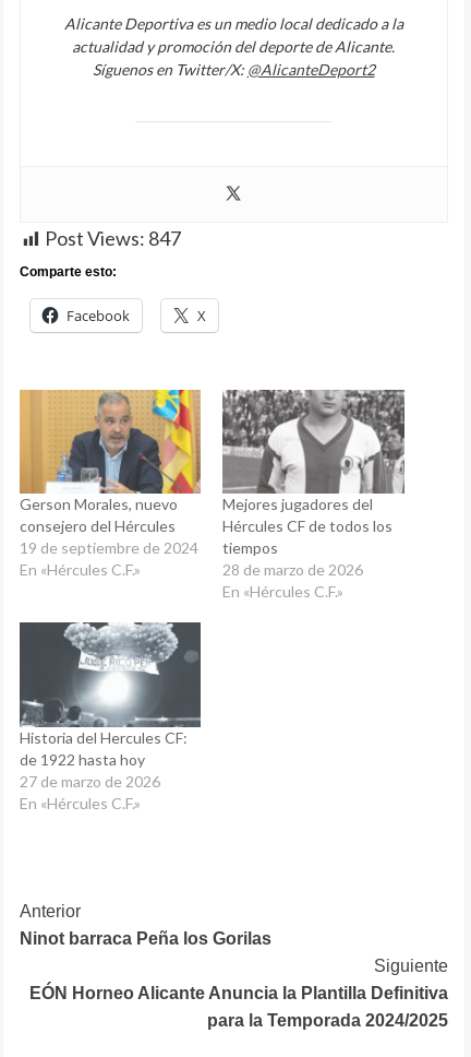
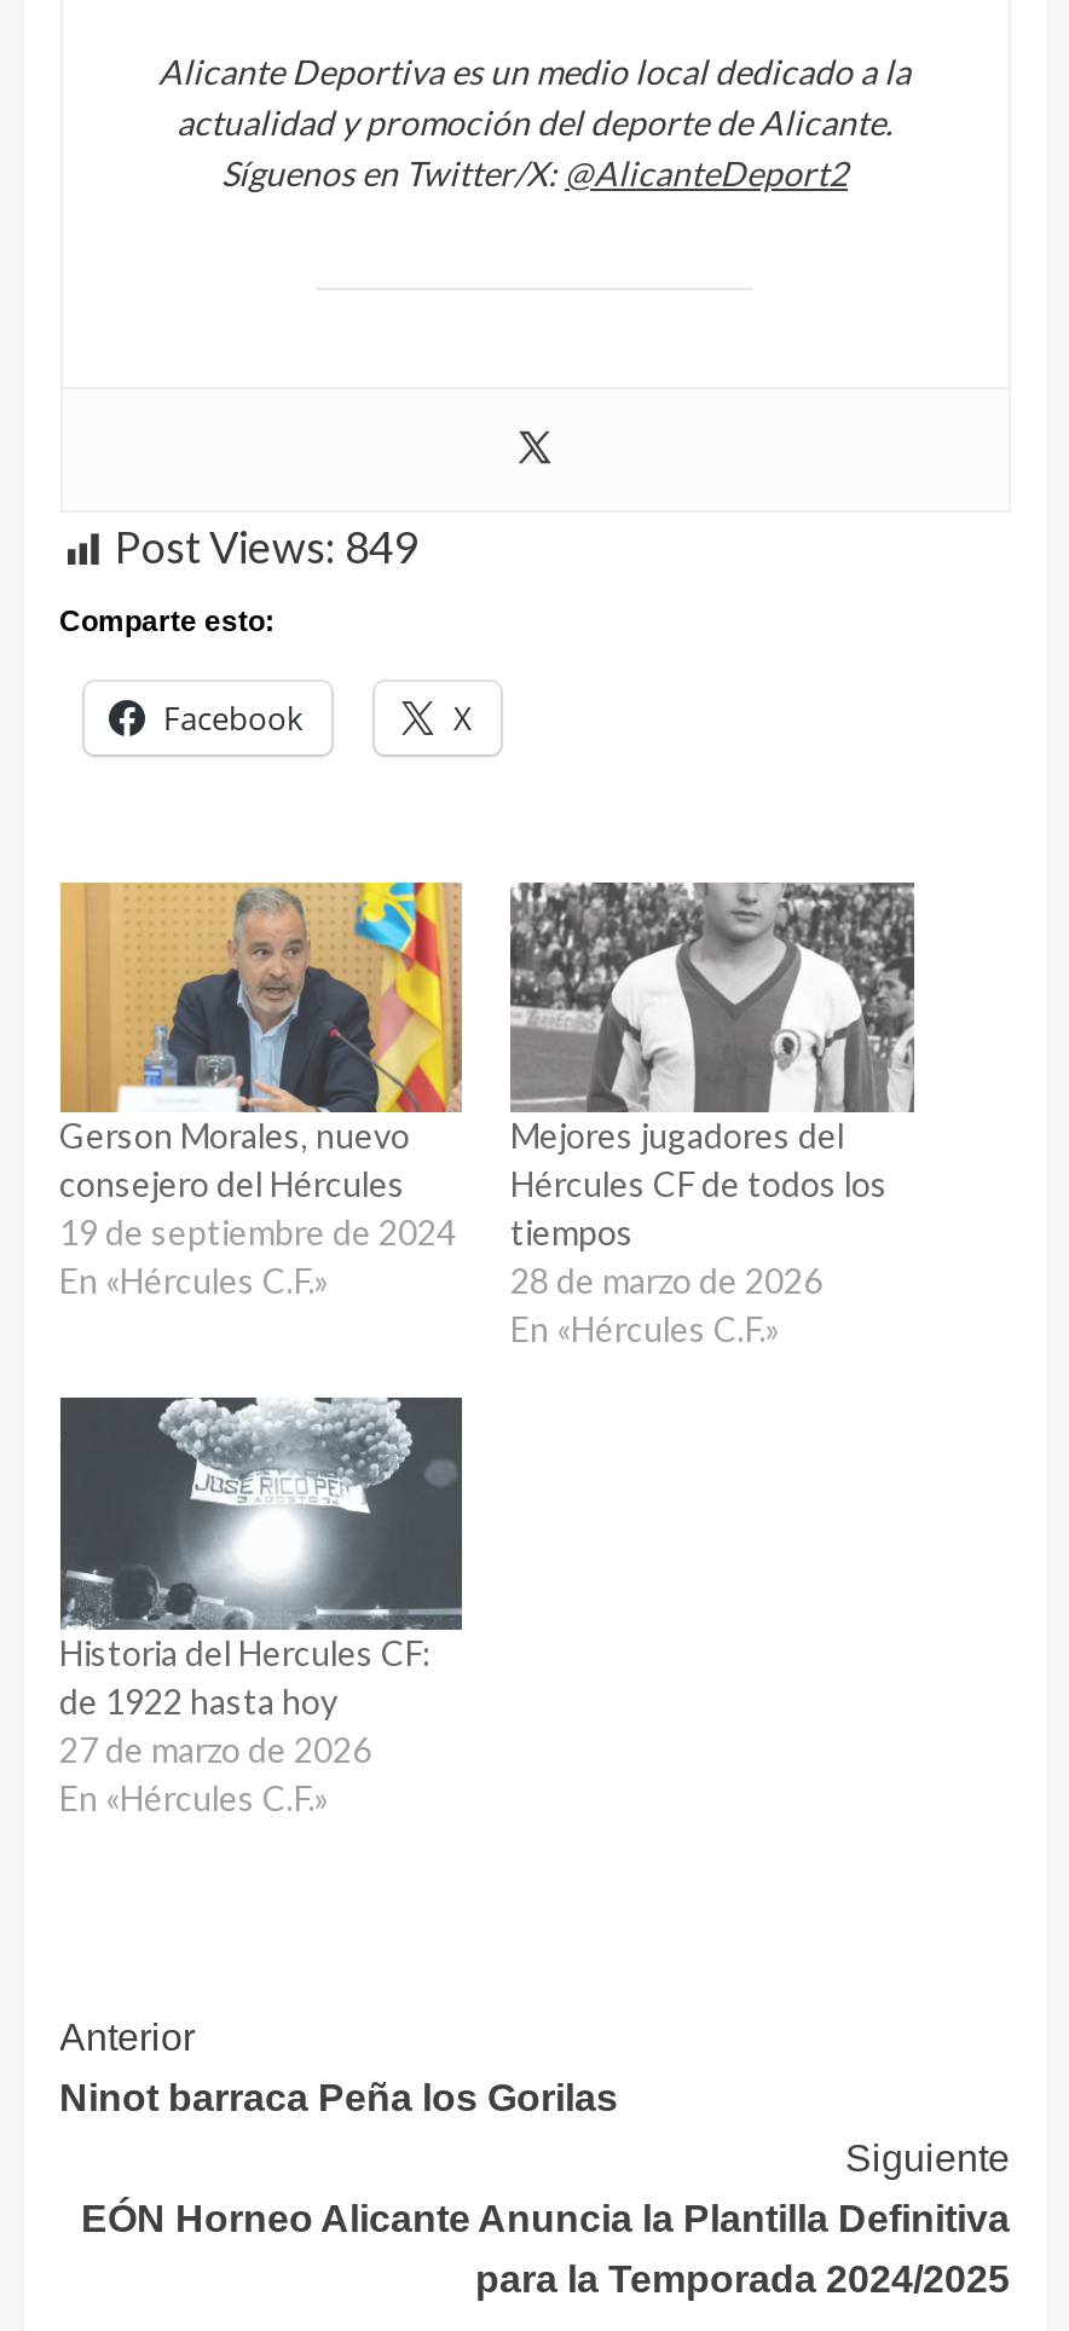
[44,226,180,250] Post Views: 847 -> [115,521,417,574] Post Views: 849

